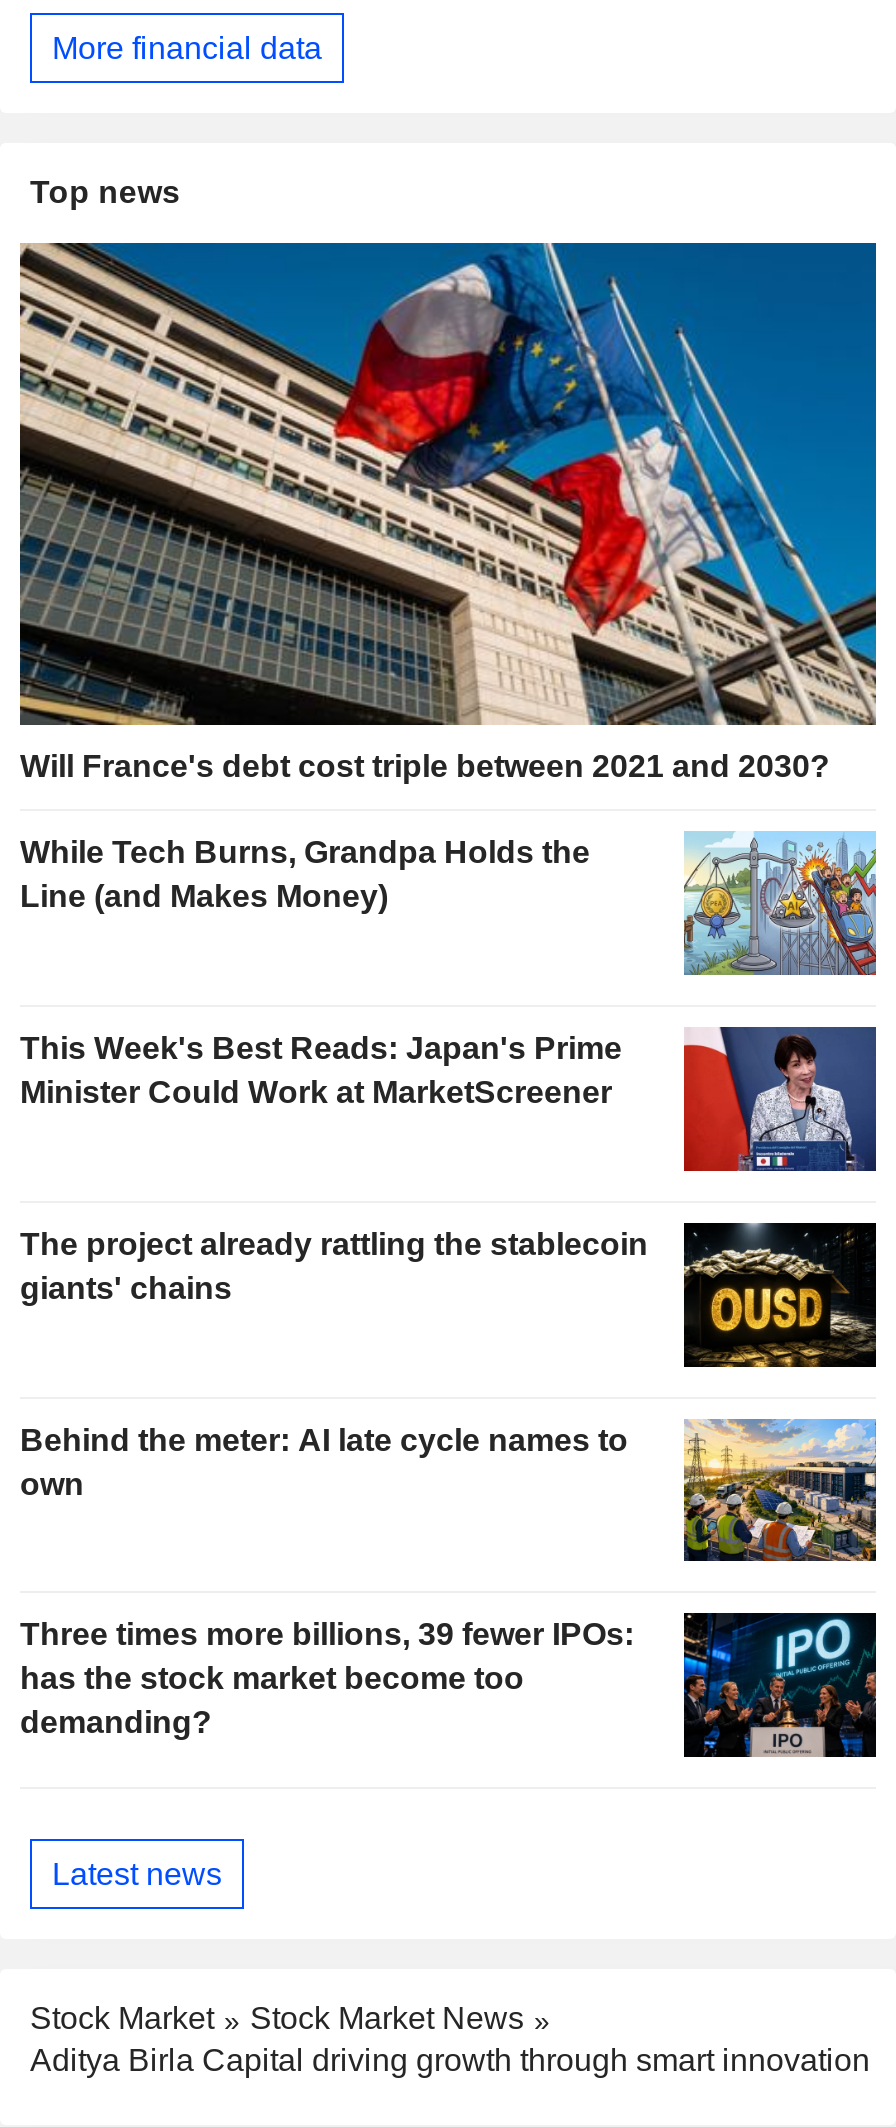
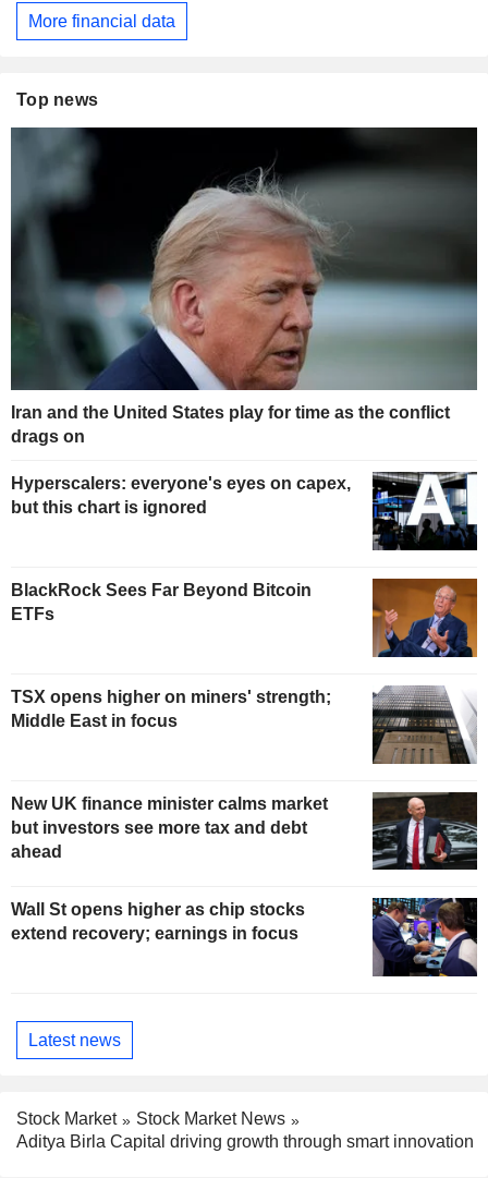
[20,241,878,783] [image] | Will France's debt cost triple between 2021 and 2030? -> [11,126,478,446] [image] | Iran and the United States play for time as the conflict | drags on
[20,835,590,913] While Tech Burns, Grandpa Holds the | Line (and Makes Money) -> [11,474,351,517] Hyperscalers: everyone's eyes on capex, | but this chart is ignored
[684,831,878,977] [image] -> [371,471,478,551] [image]
[20,1031,622,1109] This Week's Best Reads: Japan's Prime | Minister Could Work at MarketScreener -> [11,581,312,623] BlackRock Sees Far Beyond Bitcoin | ETFs
[684,1025,878,1173] [image] -> [371,578,478,658] [image]
[20,1221,878,1369] [image] | The project already rattling the stablecoin | giants' chains -> [11,685,477,765] [image] | TSX opens higher on miners' strength; | Middle East in focus
[20,1417,878,1563] [image] | Behind the meter: AI late cycle names to | own -> [11,791,478,871] [image] | New UK finance minister calms market | but investors see more tax and debt | ahead
[20,1618,634,1740] Three times more billions, 39 fewer IPOs: | has the stock market become too | demanding? -> [11,901,305,943] Wall St opens higher as chip stocks | extend recovery; earnings in focus
[682,1611,878,1757] [image] -> [373,897,477,977] [image]

